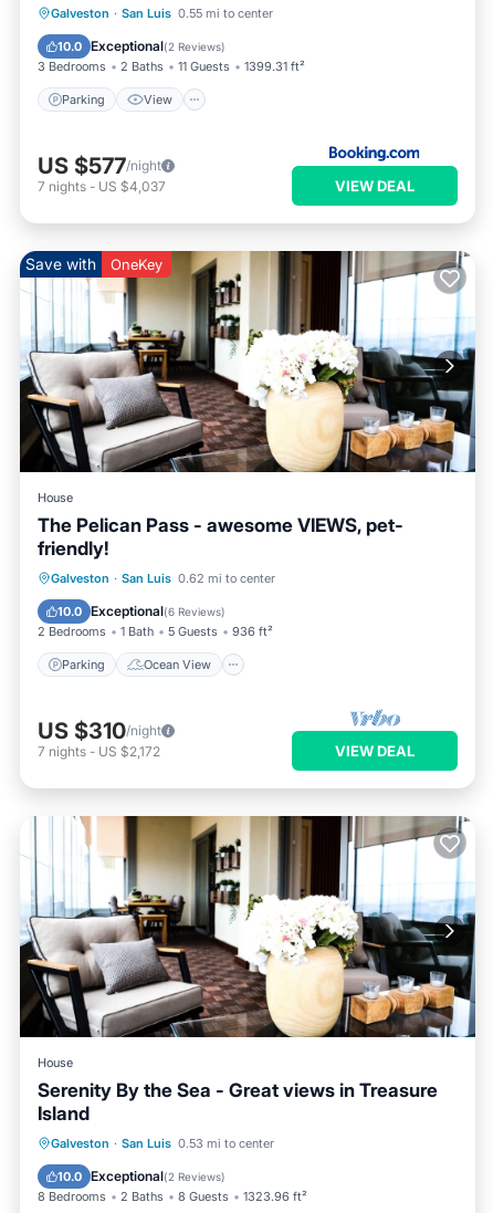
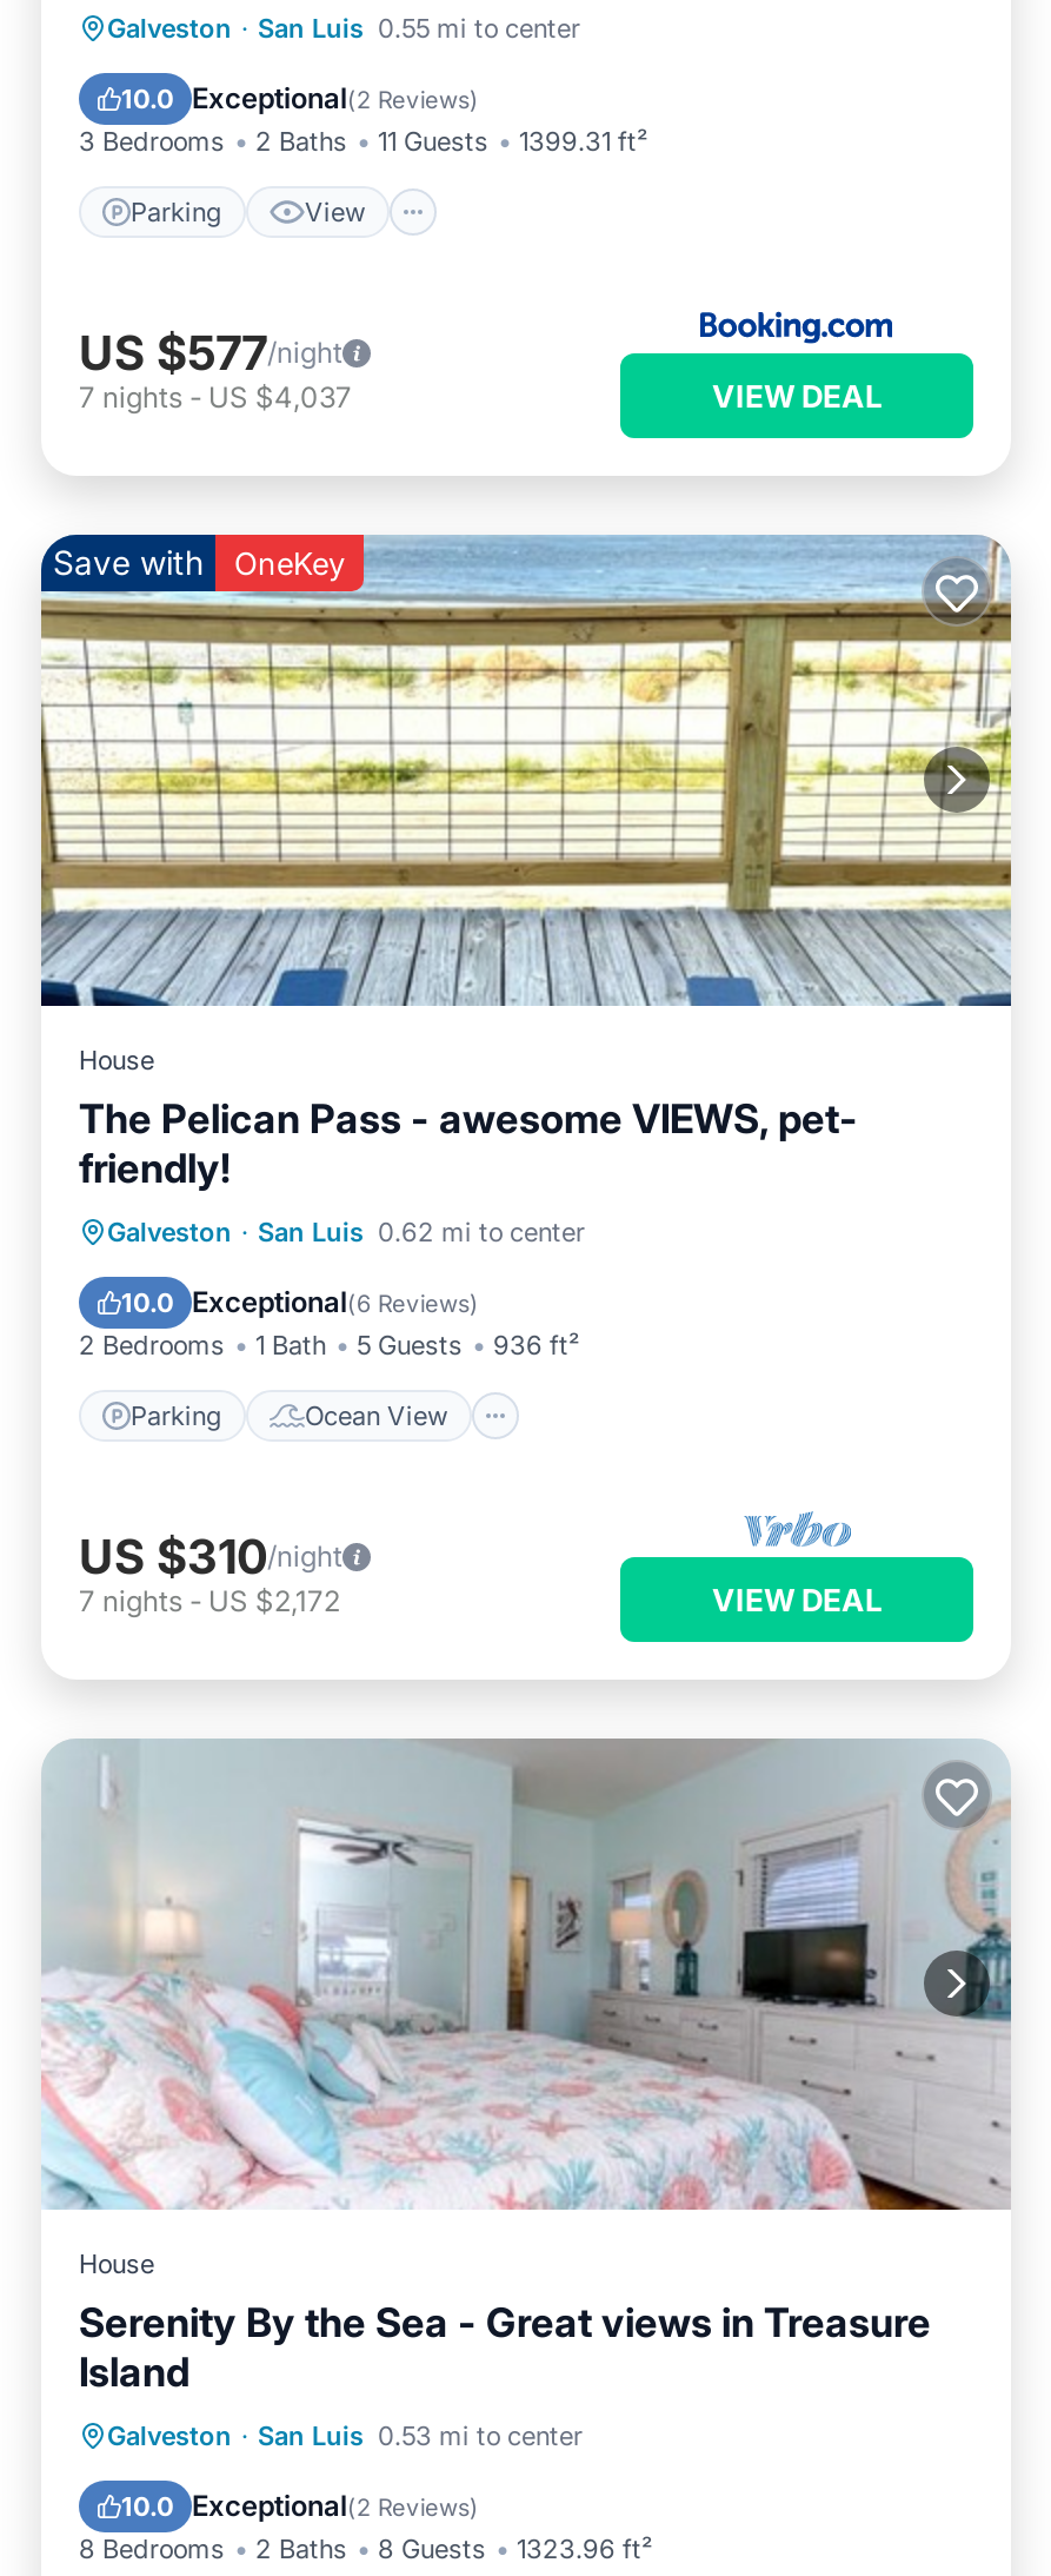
[19,250,476,473] [image] -> [39,535,1013,1008] [image]
[19,815,476,1038] [image] -> [41,1739,1011,2210] [image]

